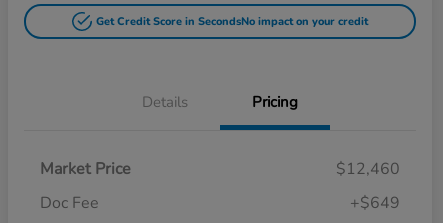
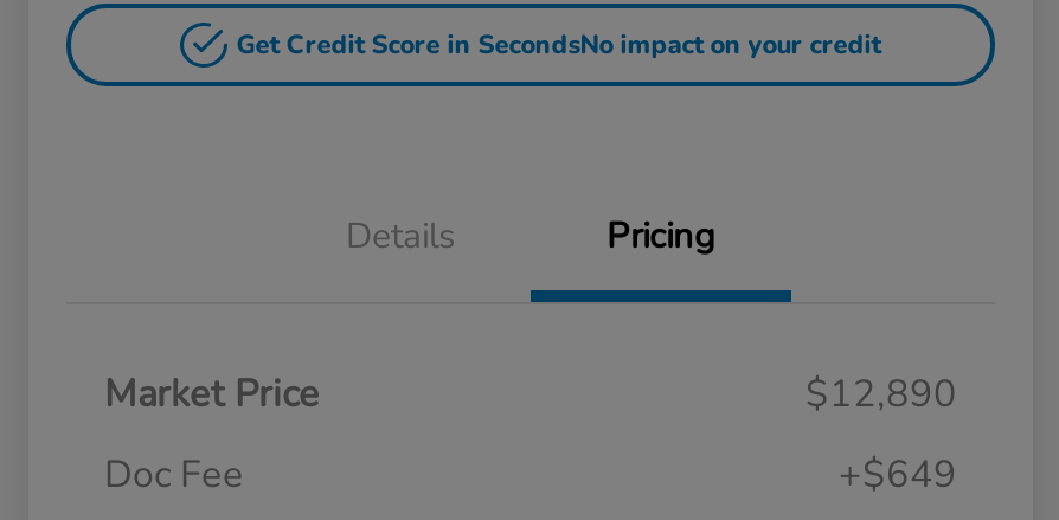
[336,158,400,180] $12,460 -> [806,369,957,421] $12,890

